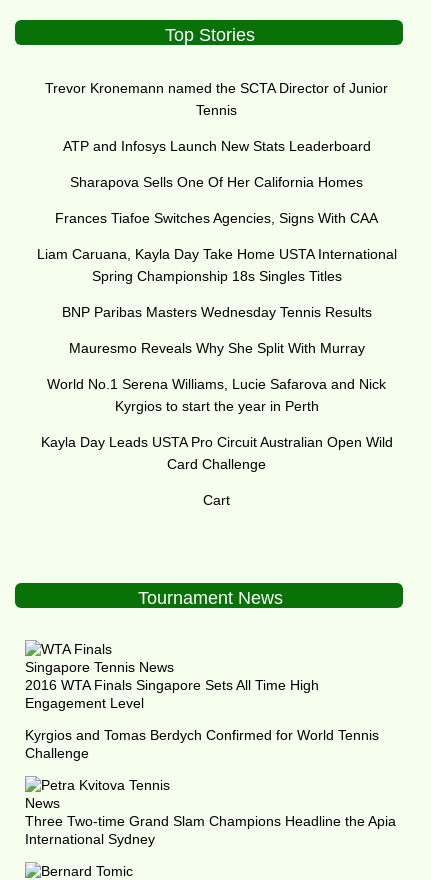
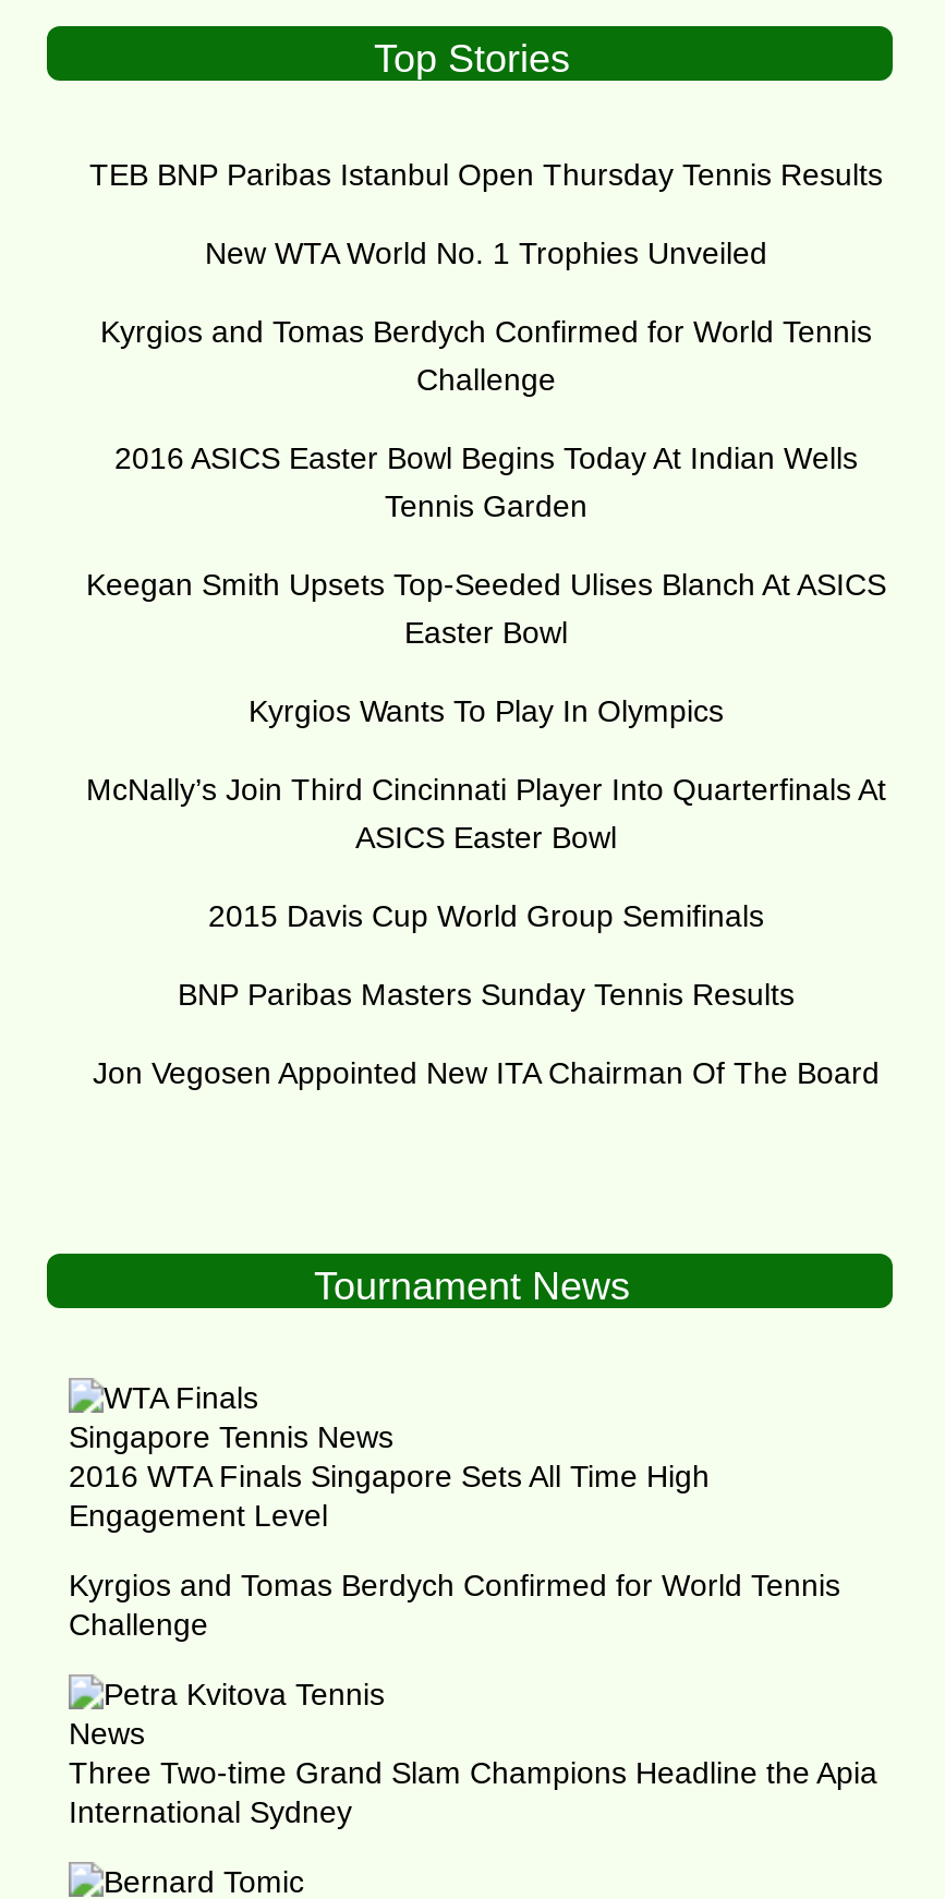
[45,80,388,118] Trevor Kronemann named the SCTA Director of Junior | Tennis -> [89,157,883,192] TEB BNP Paribas Istanbul Open Thursday Tennis Results
[62,138,370,154] ATP and Infosys Launch New Stats Leaderboard -> [205,235,767,270] New WTA World No. 1 Trophies Unveiled
[70,174,363,190] Sharapova Sells One Of Her California Homes -> [100,314,872,397] Kyrgios and Tomas Berdych Confirmed for World Tennis | Challenge
[55,210,378,226] Frances Tiafoe Switches Agencies, Signs With CAA -> [114,440,858,523] 2016 ASICS Easter Bowl Begins Today At Indian Wells | Tennis Garden
[36,246,396,284] Liam Caruana, Kayla Day Take Home USTA International | Spring Championship 18s Singles Titles -> [86,567,886,650] Keegan Smith Upsets Top-Seeded Ulises Blanch At ASICS | Easter Bowl
[61,304,371,320] BNP Paribas Masters Wednesday Tennis Results -> [249,693,724,728] Kyrgios Wants To Play In Olympics
[68,340,364,356] Mauresmo Reveals Why She Split With Murray -> [86,772,886,855] McNally’s Join Third Cincinnati Player Into Quarterfinals At | ASICS Easter Bowl
[47,376,386,414] World No.1 Serena Williams, Lucie Safarova and Nick | Kyrgios to start the year in Perth -> [208,898,764,933] 2015 Davis Cup World Group Semifinals
[40,434,392,472] Kayla Day Leads USTA Pro Circuit Australian Open Wild | Card Challenge -> [178,977,795,1012] BNP Paribas Masters Sunday Tennis Results
[203,492,230,508] Cart -> [93,1055,880,1090] Jon Vegosen Appointed New ITA Chairman Of The Board

